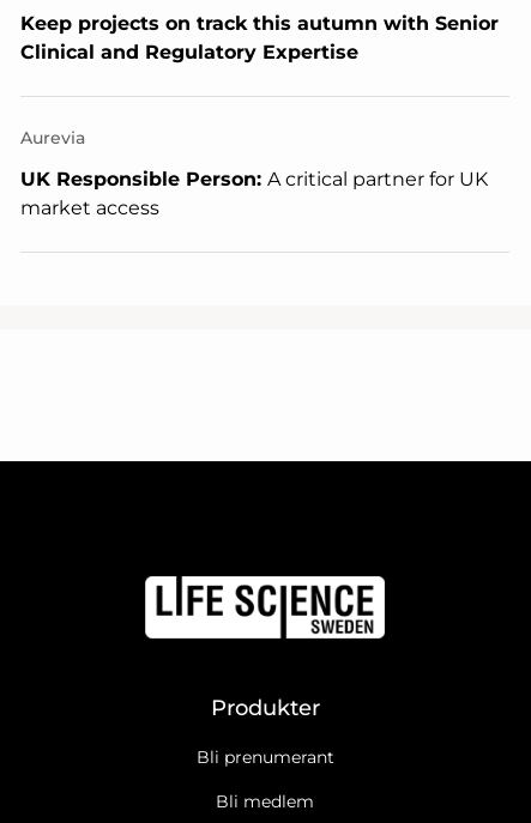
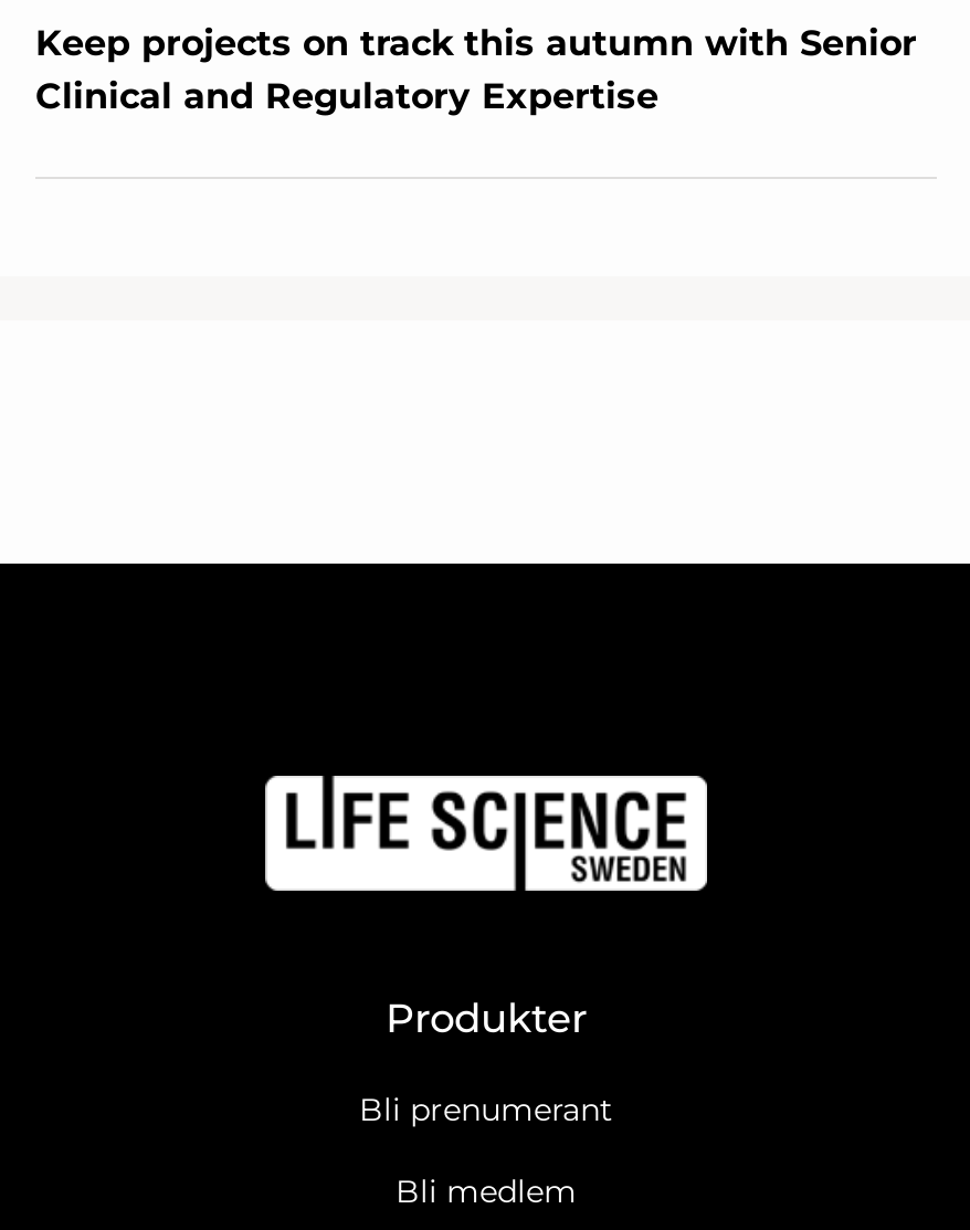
[20,127,488,219] Aurevia | UK Responsible Person: A critical partner for UK | market access -> none

